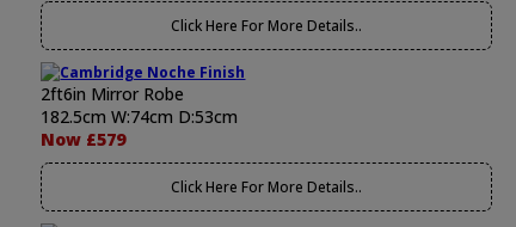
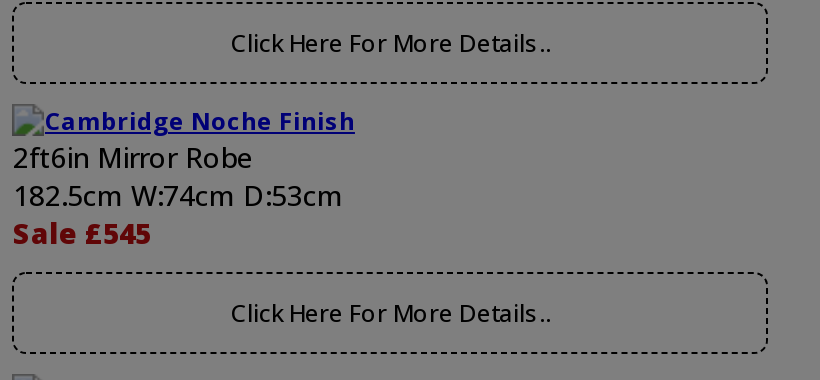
[41,128,126,151] Now £579 -> [13,214,151,252] Sale £545

